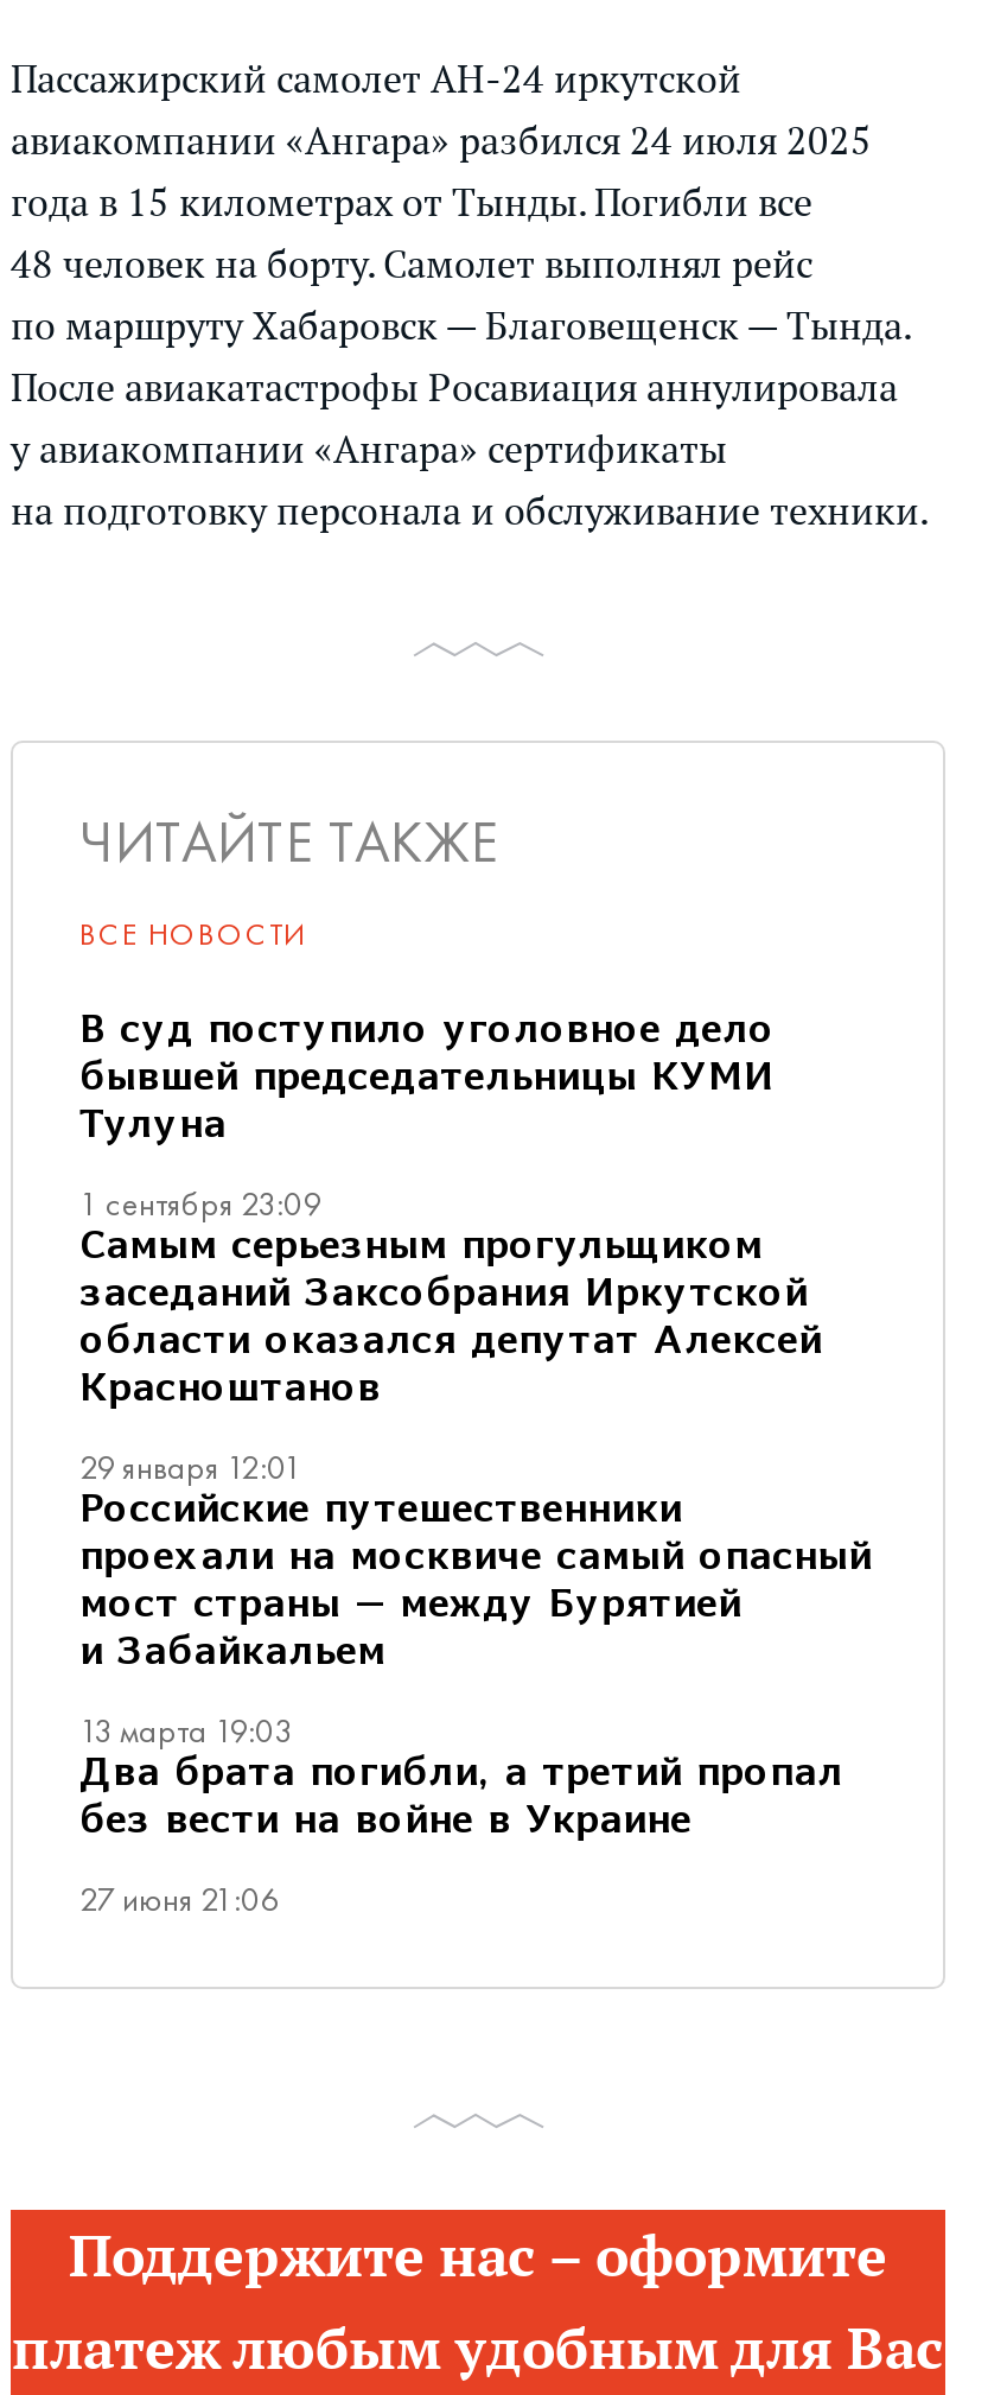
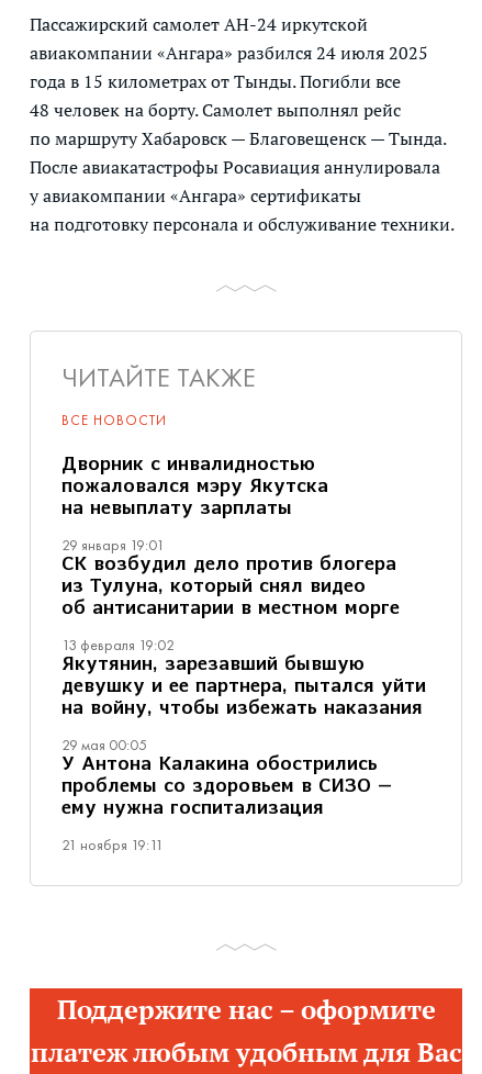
[79,1014,775,1146] В суд поступило уголовное дело | бывшей председательницы КУМИ | Тулуна -> [61,457,328,518] Дворник с инвалидностью | пожаловался мэру Якутска | на невыплату зарплаты
[79,1184,822,1410] 1 сентября 23:09 | Самым серьезным прогульщиком | заседаний Заксобрания Иркутской | области оказался депутат Алексей | Красноштанов -> [61,536,400,618] 29 января 19:01 | СК возбудил дело против блогера | из Тулуна, который снял видео | об антисанитарии в местном морге
[79,1448,872,1673] 29 января 12:01 | Российские путешественники | проехали на москвиче самый опасный | мост страны — между Бурятией | и Забайкальем -> [61,636,426,718] 13 февраля 19:02 | Якутянин, зарезавший бывшую | девушку и ее партнера, пытался уйти | на войну, чтобы избежать наказания
[79,1711,843,1842] 13 марта 19:03 | Два брата погибли, а третий пропал | без вести на войне в Украине -> [61,736,392,818] 29 мая 00:05 | У Антона Калакина обострились | проблемы со здоровьем в СИЗО — | ему нужна госпитализация
[79,1880,279,1920] 27 июня 21:06 -> [61,836,164,854] 21 ноября 19:11

